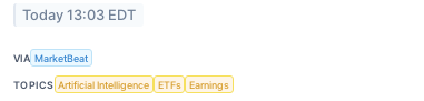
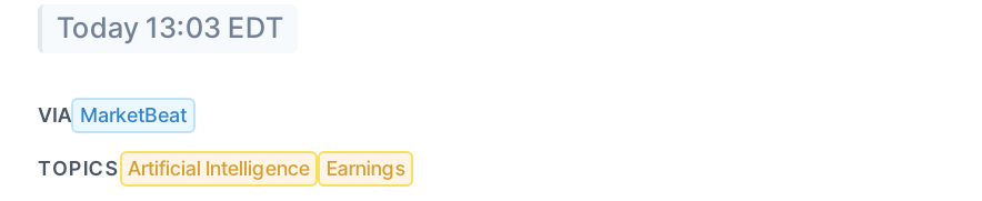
[158,79,181,91] ETFs -> none

